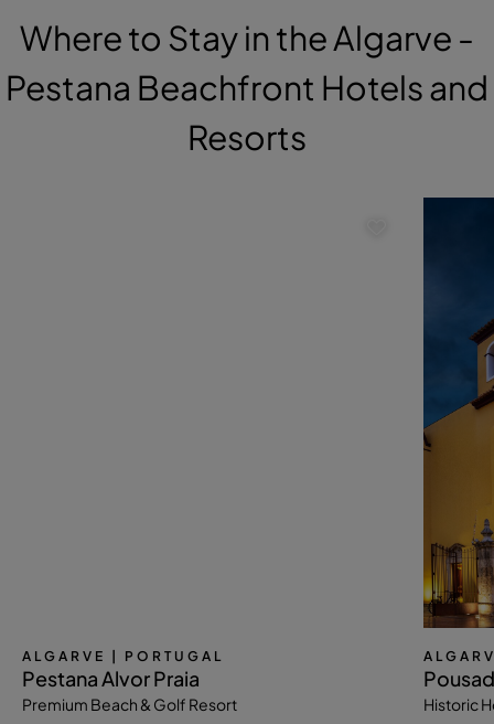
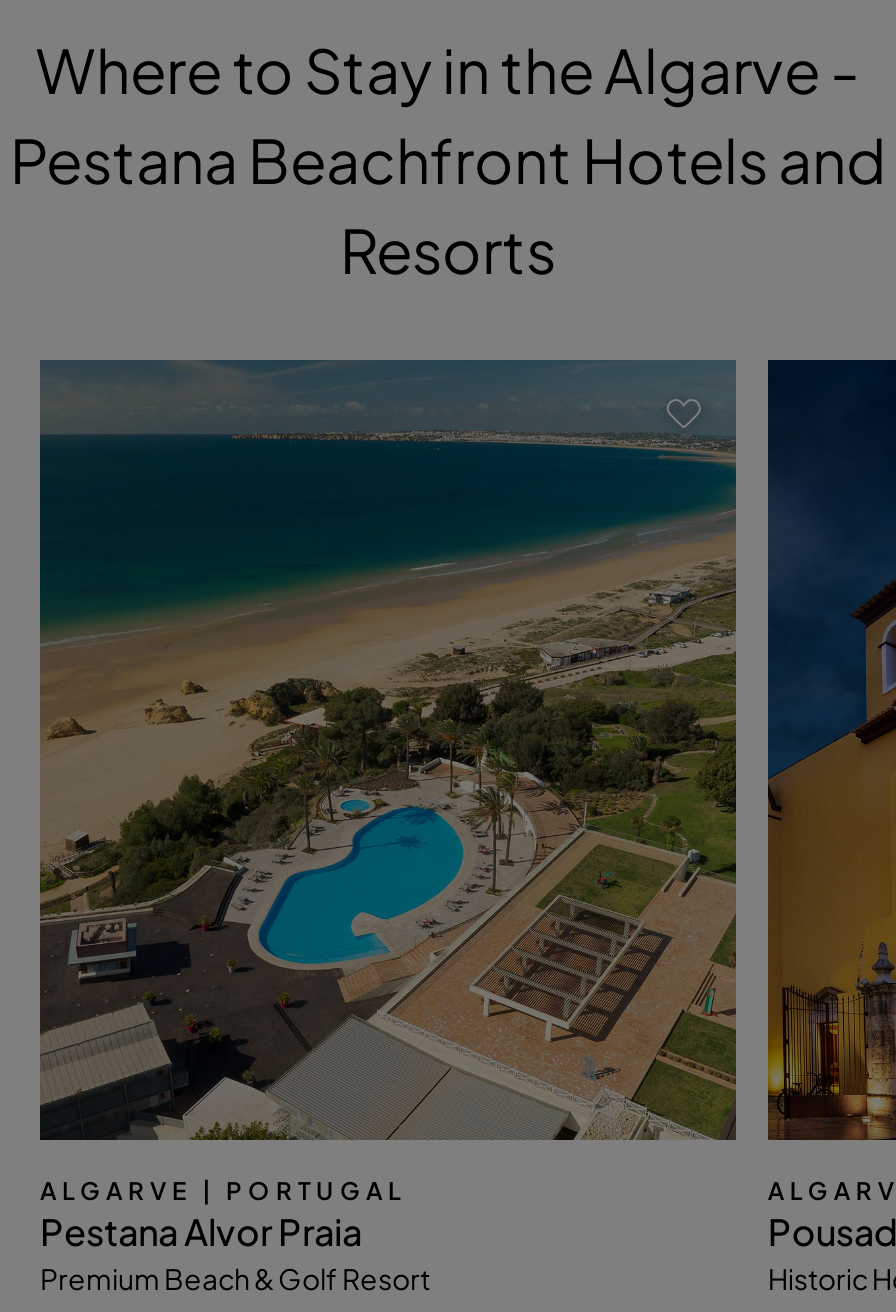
none -> [38,358,738,1142] [image]

